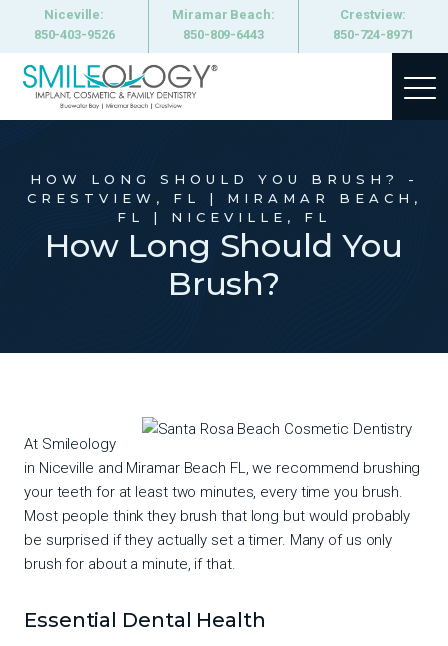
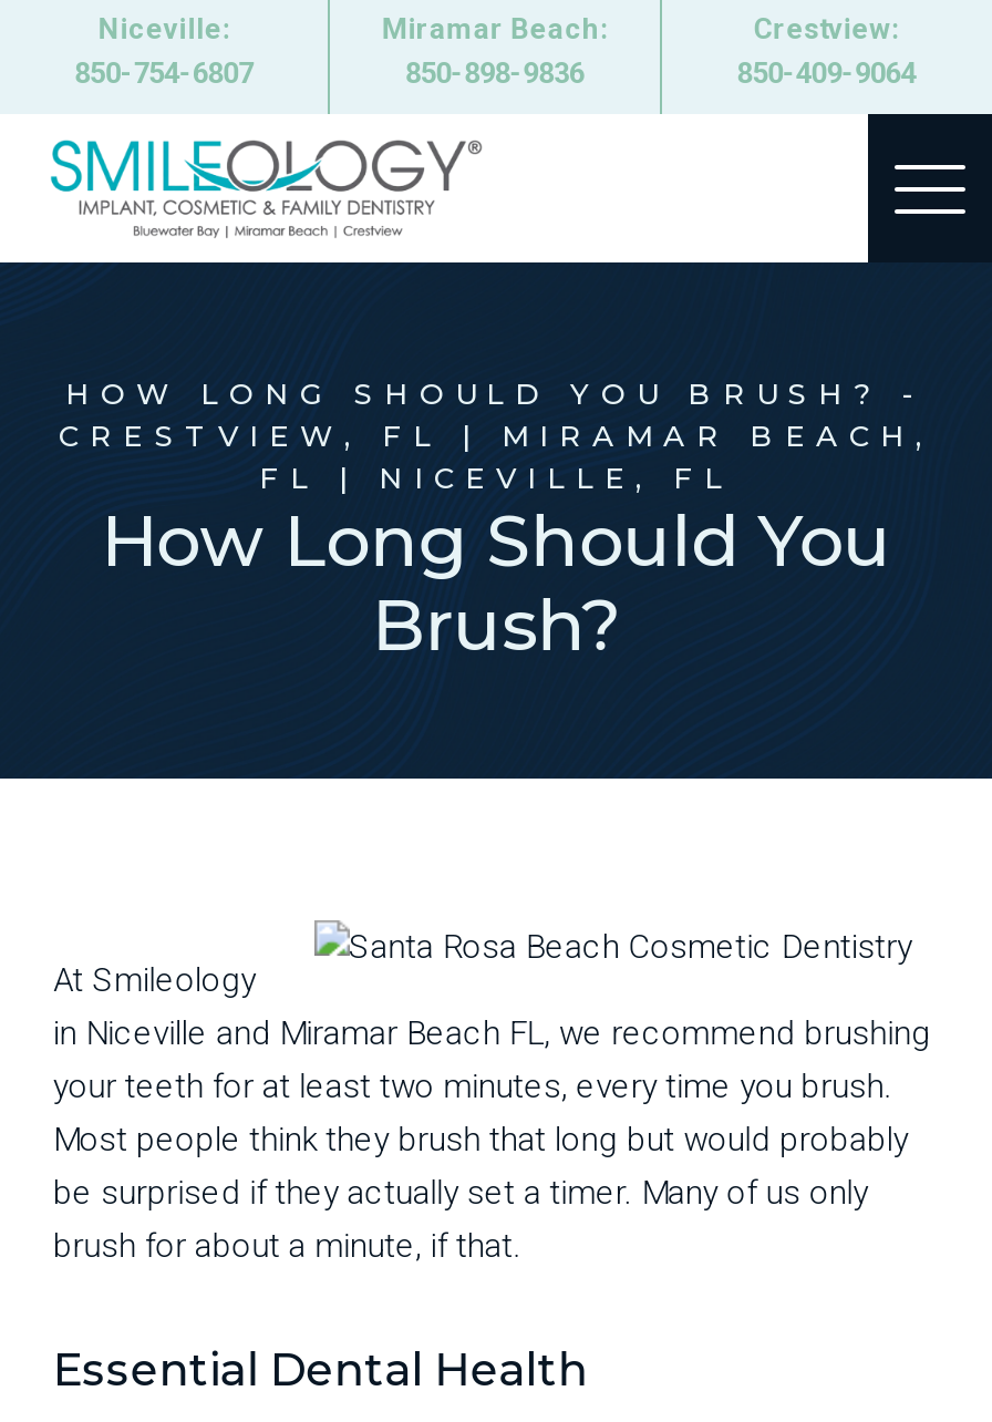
[34,27,115,42] 850-403-9526 -> [75,56,254,90] 850-754-6807
[183,27,264,42] 850-809-6443 -> [405,56,584,90] 850-898-9836
[333,27,414,42] 850-724-8971 -> [737,56,916,90] 850-409-9064

